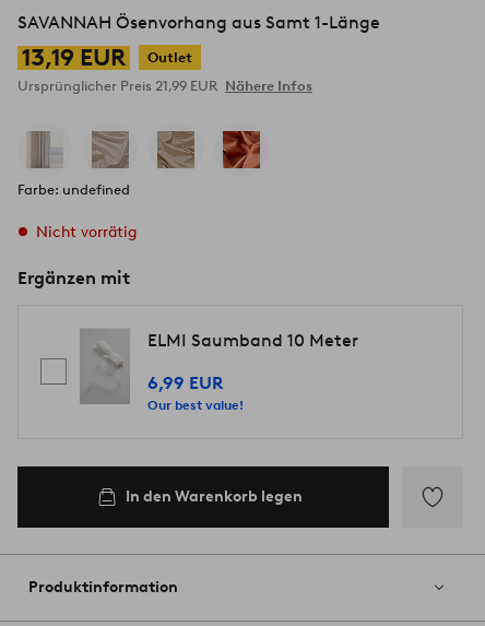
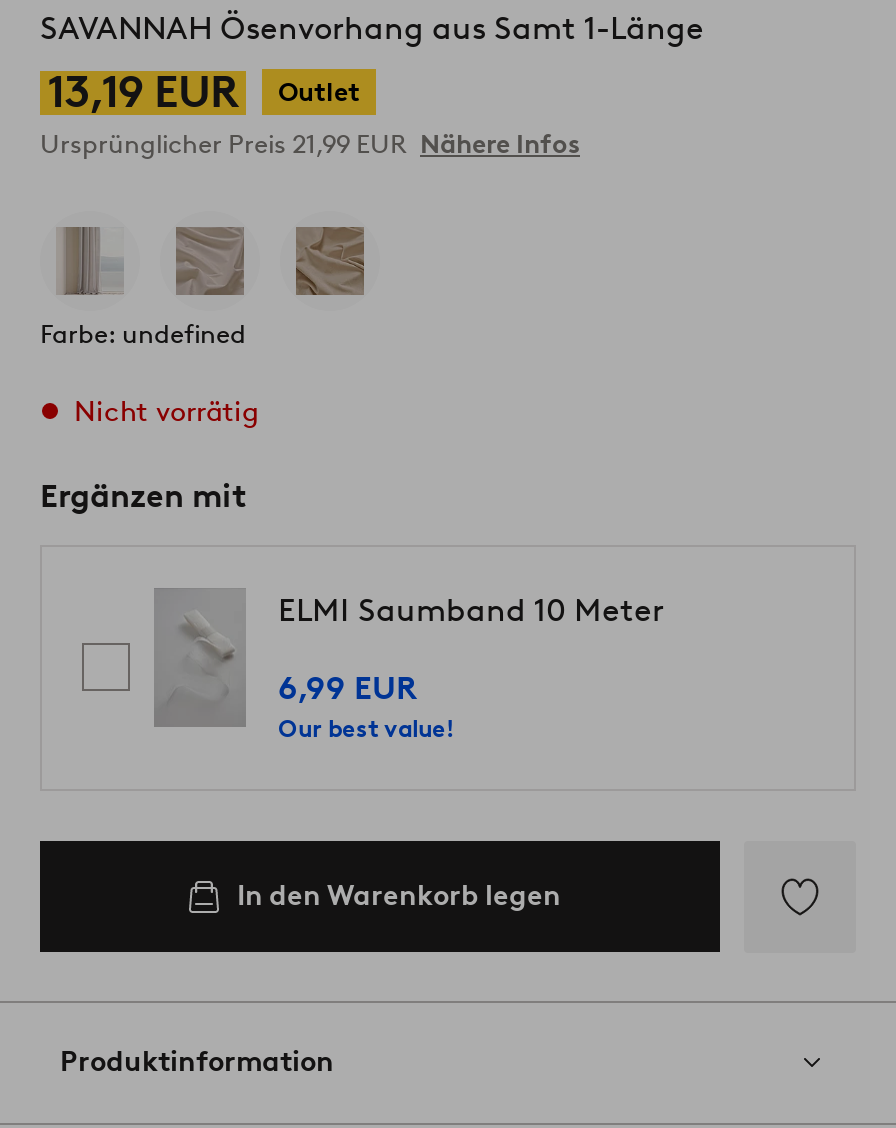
[222,130,261,169] [image] -> none

